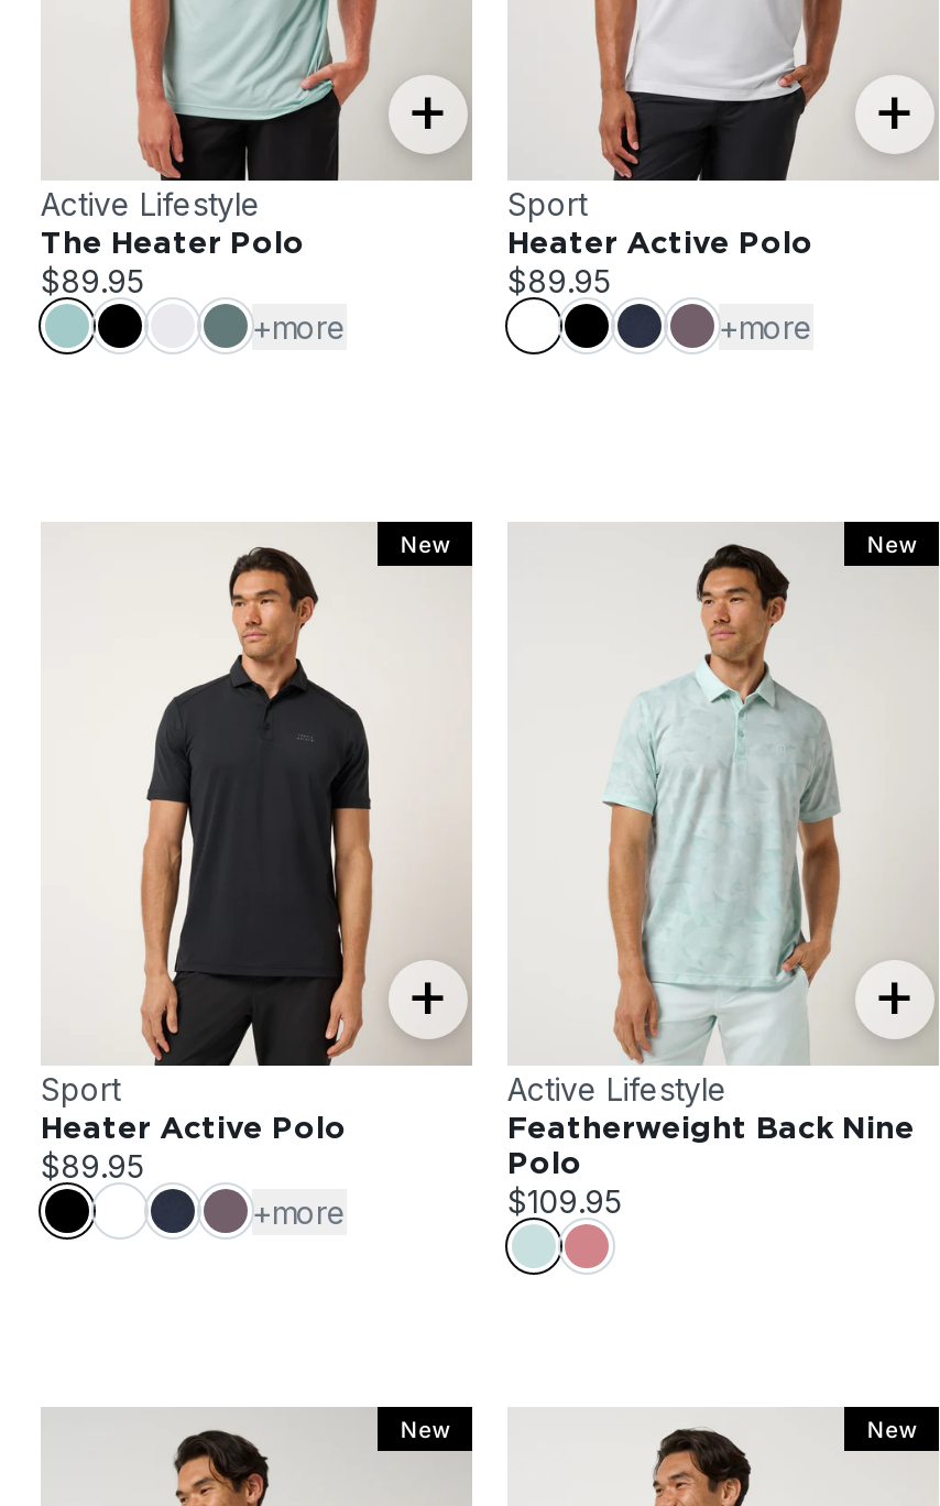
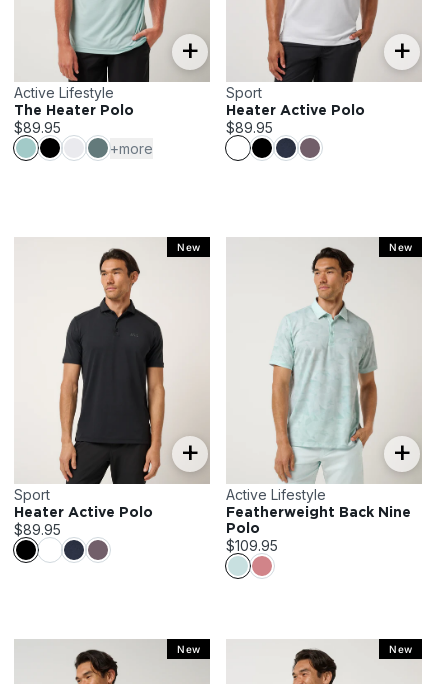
[719,308,813,345] +more -> none
[252,1193,347,1230] +more -> none

